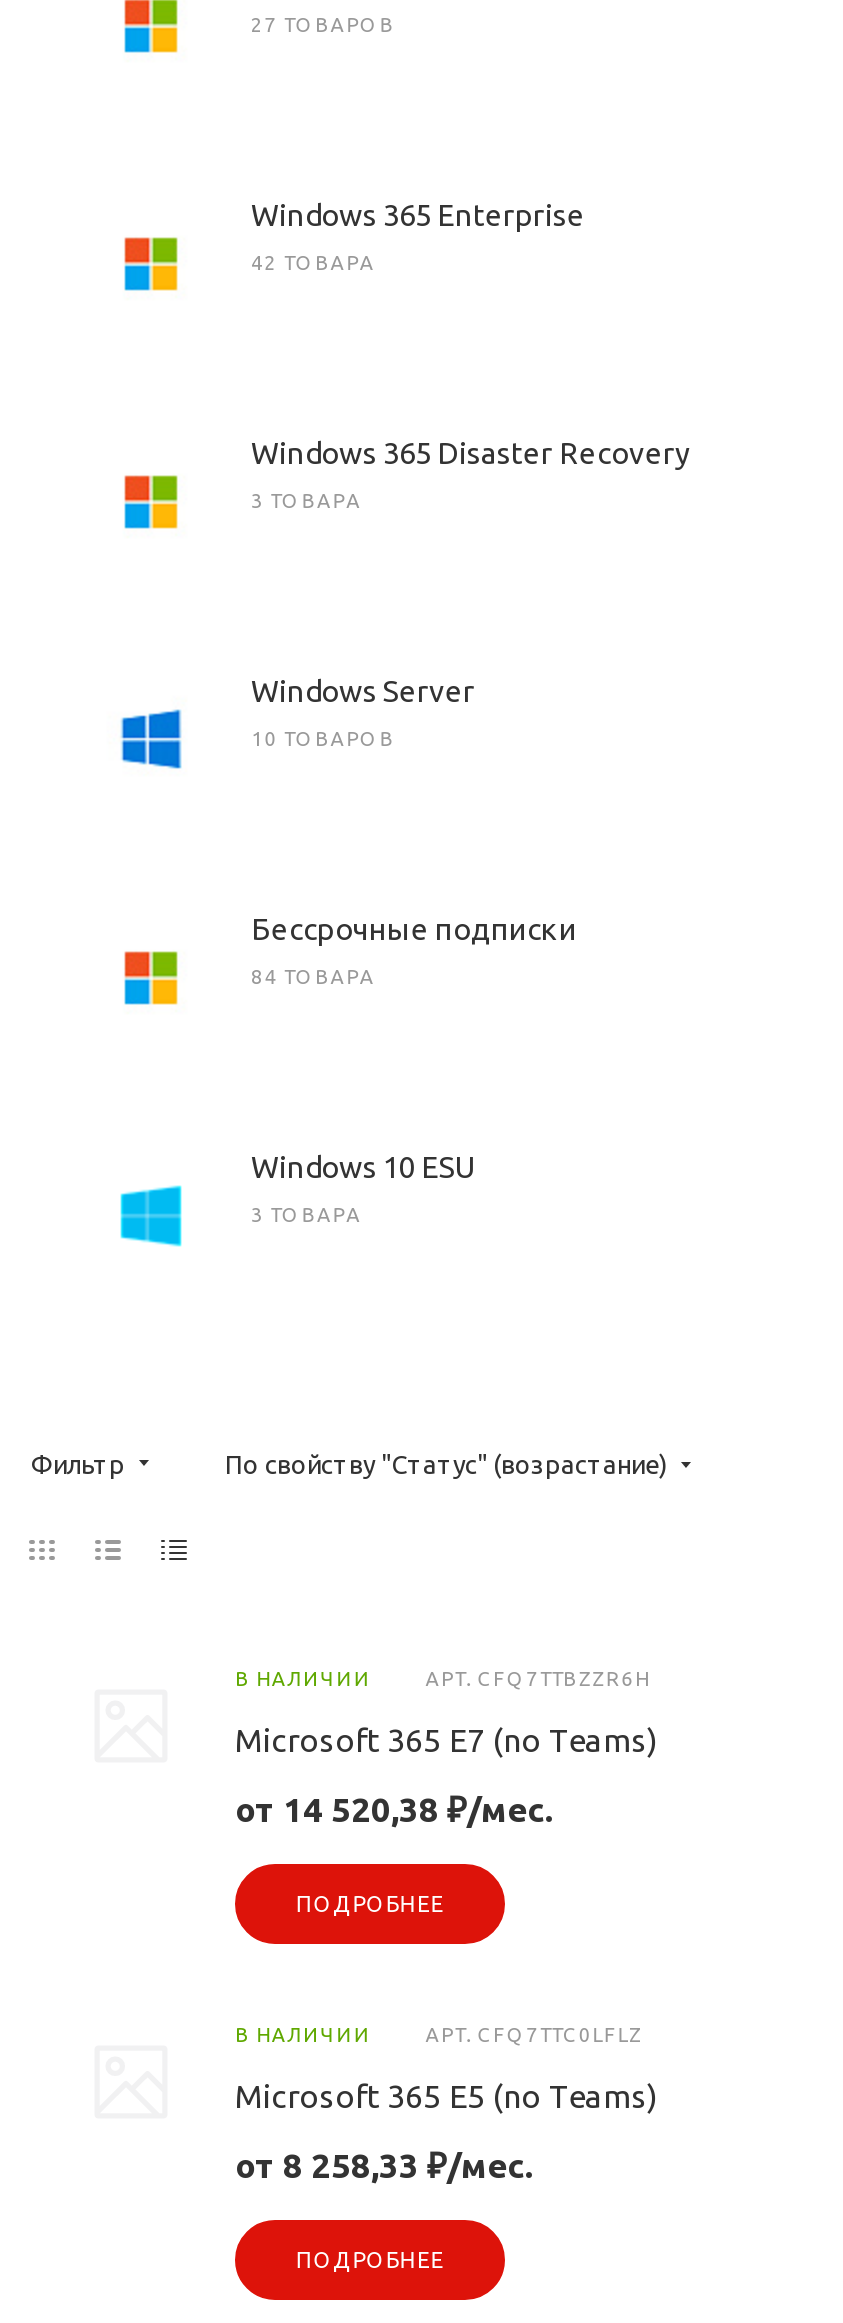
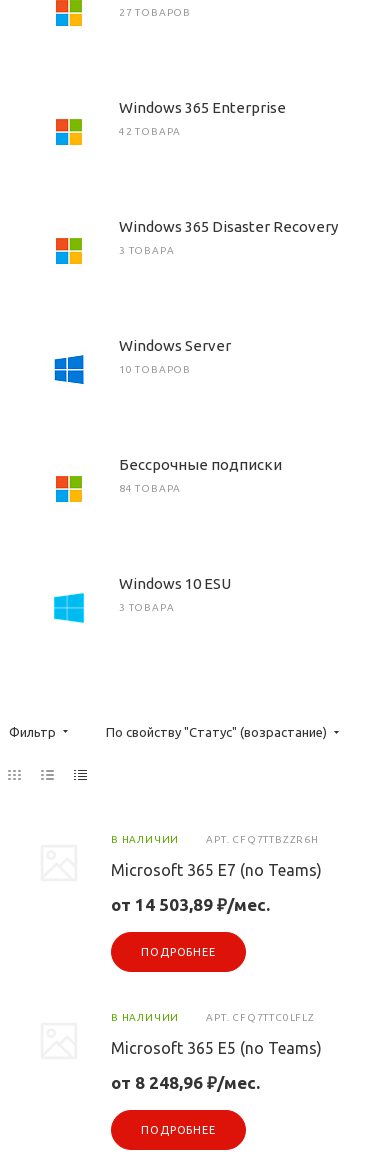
[235,1790,553,1828] от 14 520,38 ₽/мес. -> [111,895,270,914] от 14 503,89 ₽/мес.
[235,2146,533,2184] от 8 258,33 ₽/мес. -> [111,1073,260,1092] от 8 248,96 ₽/мес.

